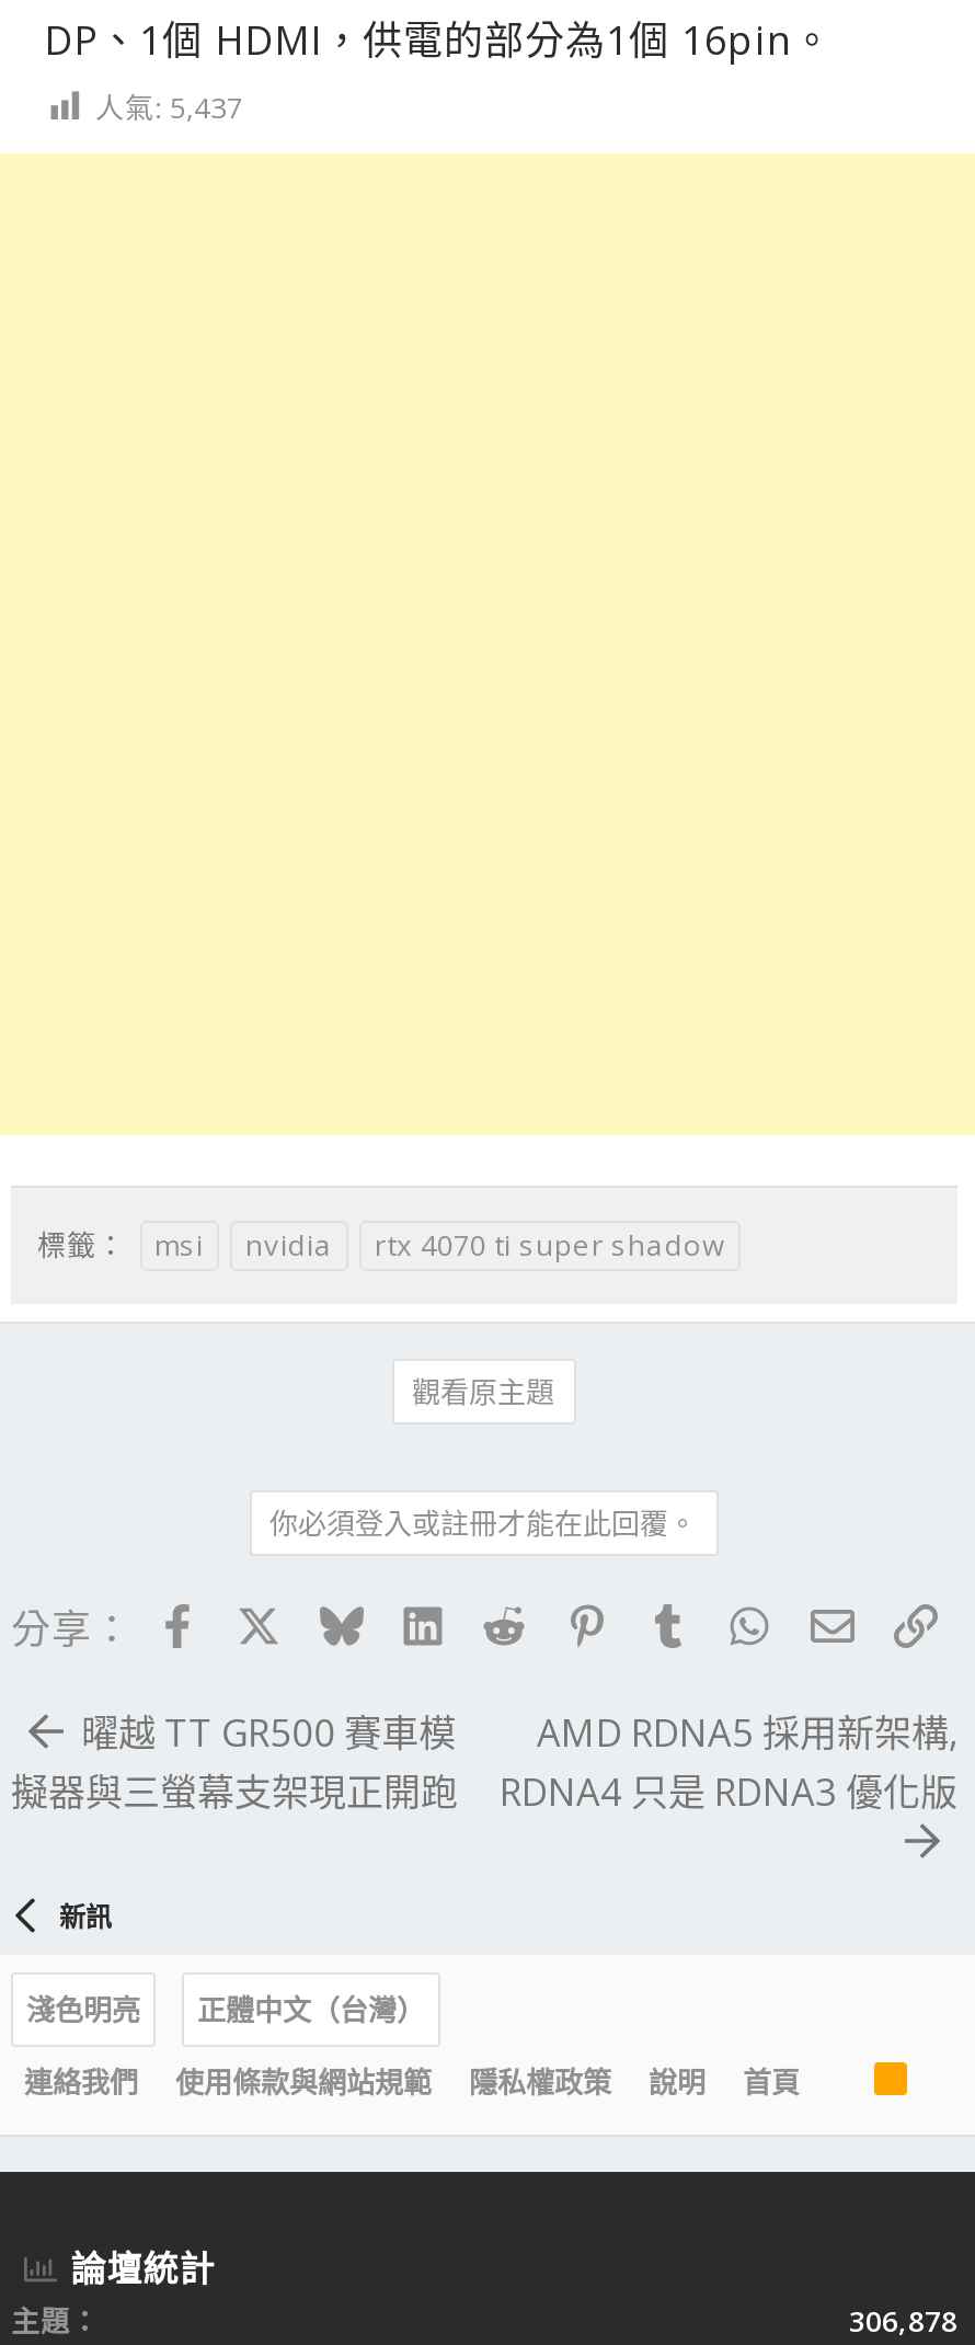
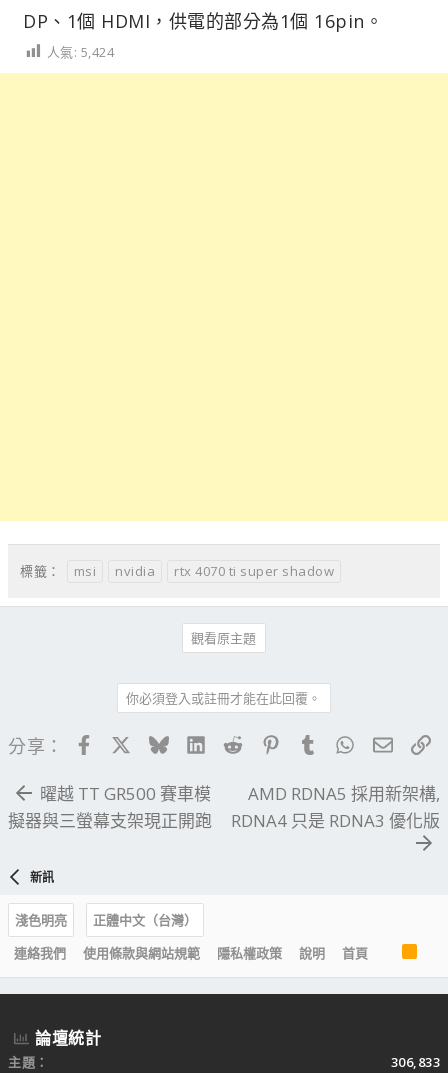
[95,87,243,126] 人氣: 5,437 -> [46,42,114,60] 人氣: 5,424
[849,2300,957,2340] 306,878 -> [390,1052,440,1070] 306,833

